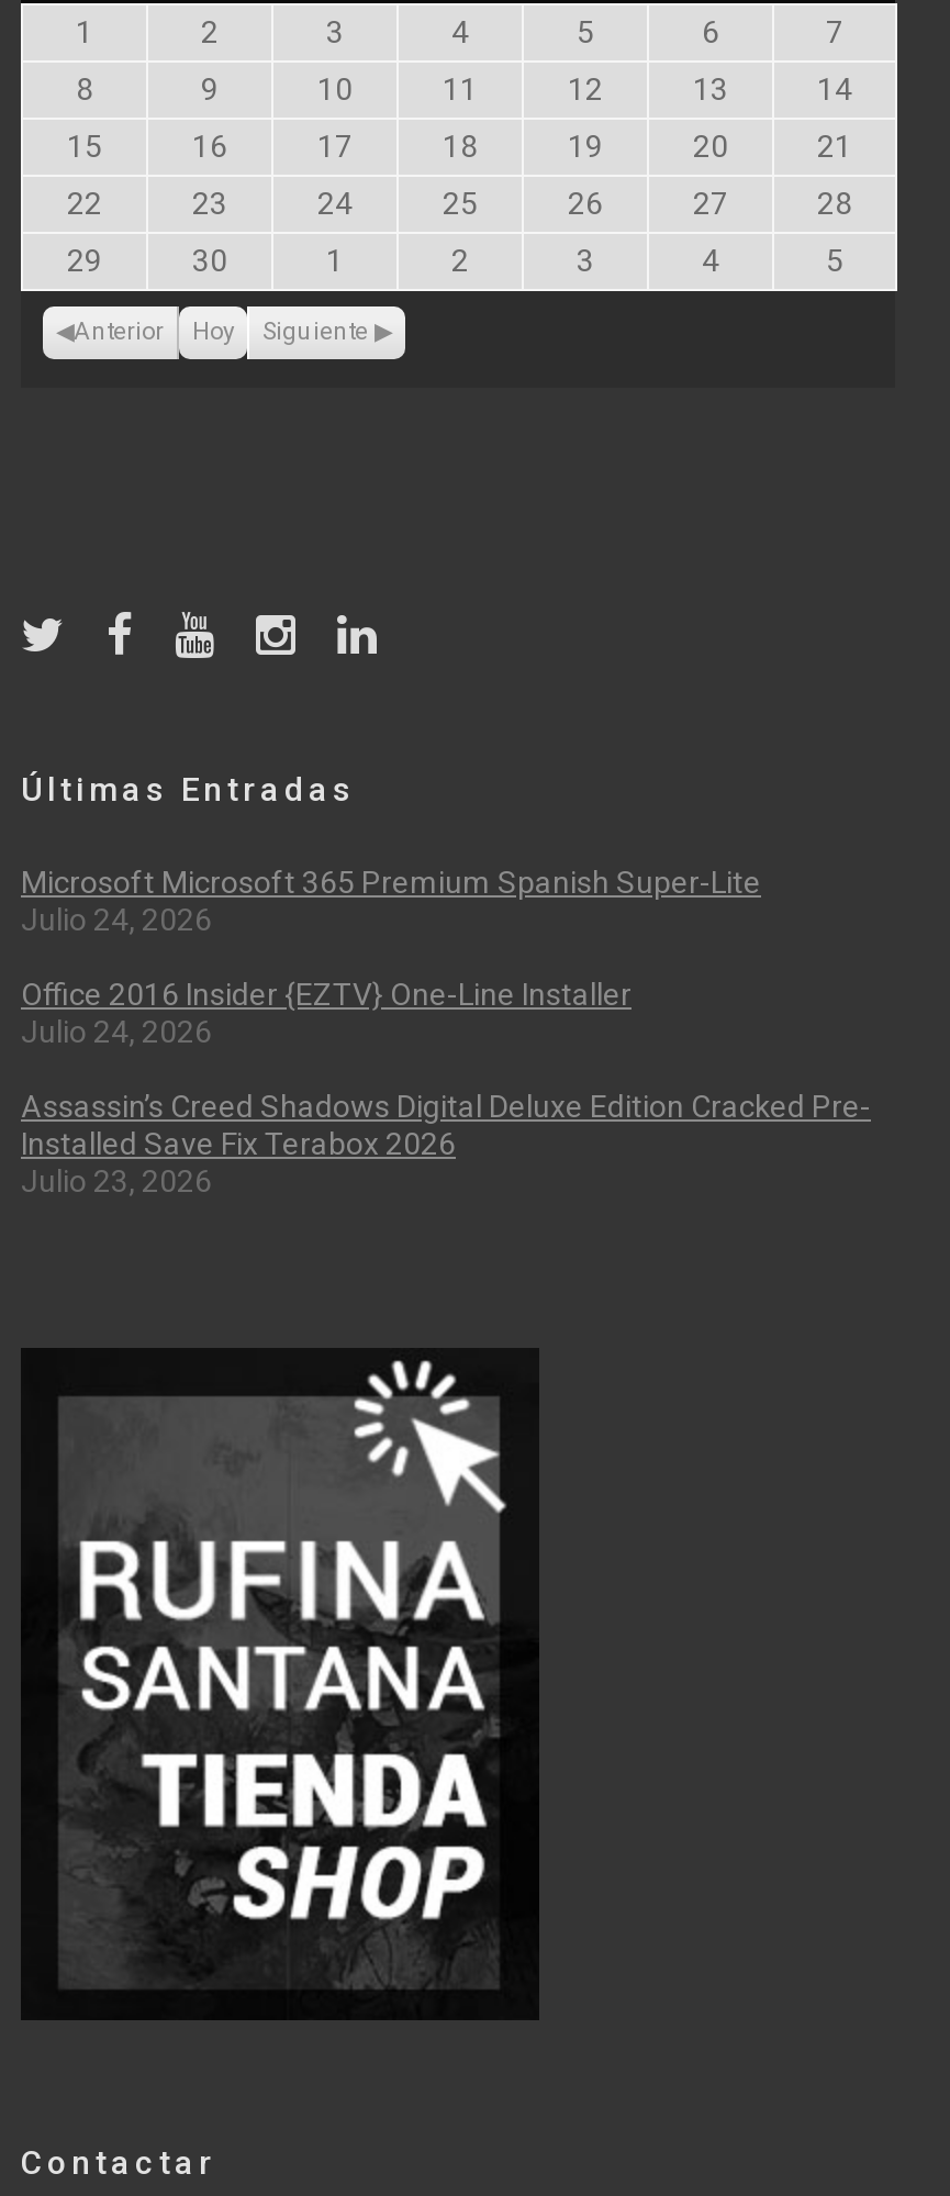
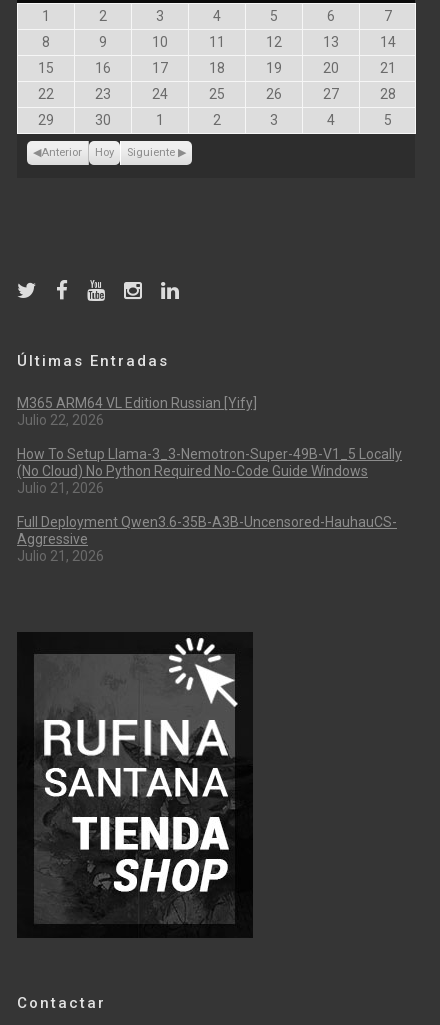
[21,865,761,937] Microsoft Microsoft 365 Premium Spanish Super-Lite | Julio 24, 2026 -> [17,395,257,428] M365 ARM64 VL Edition Russian [Yify] | Julio 22, 2026
[21,977,632,1049] Office 2016 Insider {EZTV} One-Line Installer | Julio 24, 2026 -> [17,446,402,496] How To Setup Llama-3_3-Nemotron-Super-49B-V1_5 Locally | (No Cloud) No Python Required No-Code Guide Windows | Julio 21, 2026
[21,1089,871,1199] Assassin’s Creed Shadows Digital Deluxe Edition Cracked Pre- | Installed Save Fix Terabox 2026 | Julio 23, 2026 -> [17,514,397,564] Full Deployment Qwen3.6-35B-A3B-Uncensored-HauhauCS- | Aggressive | Julio 21, 2026

